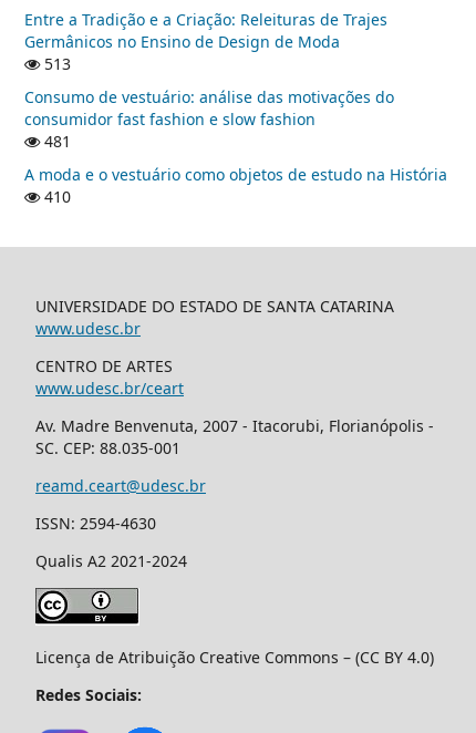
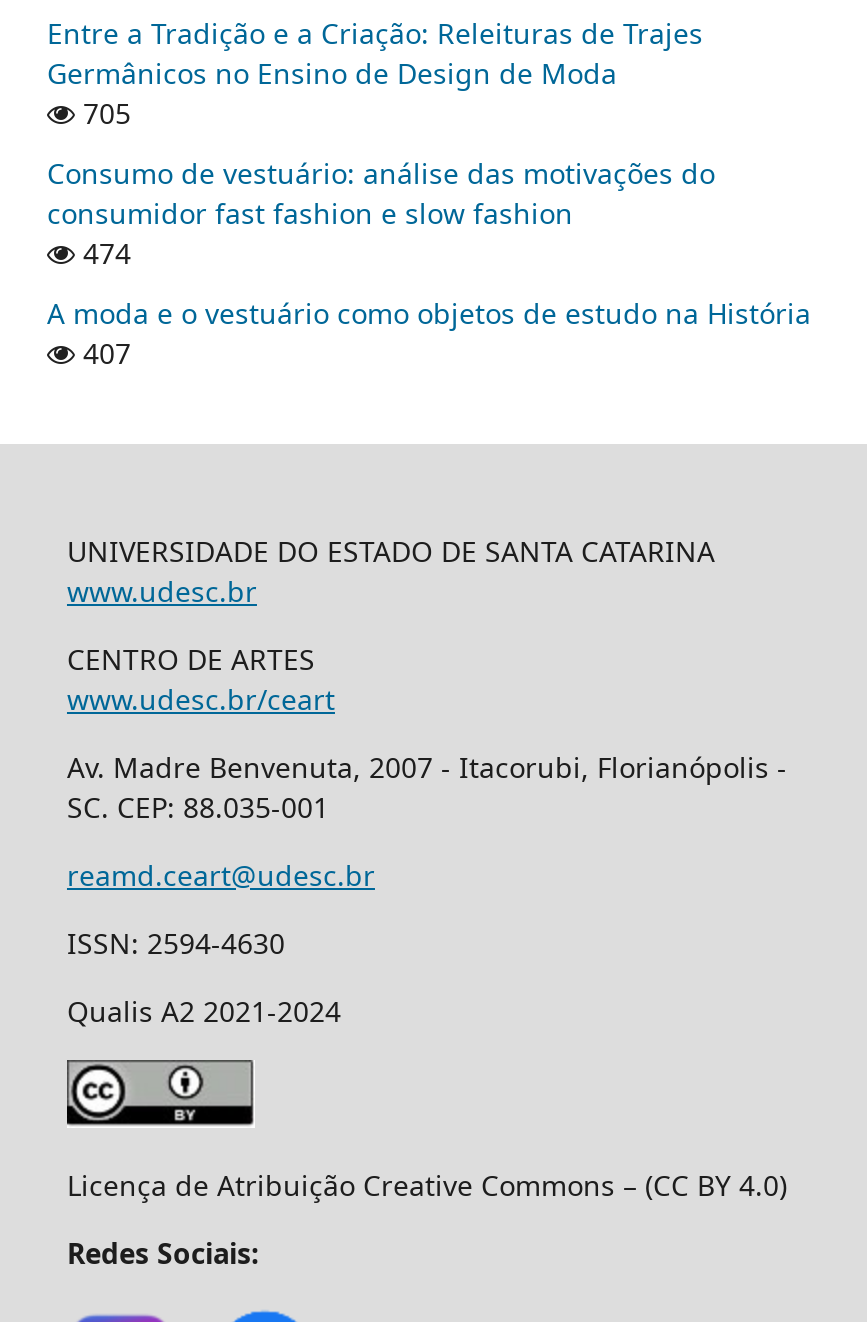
[40,53,71,74] 513 -> [75,93,131,131] 705
[40,130,71,151] 481 -> [75,233,131,271] 474
[40,185,71,207] 410 -> [75,333,131,371] 407

